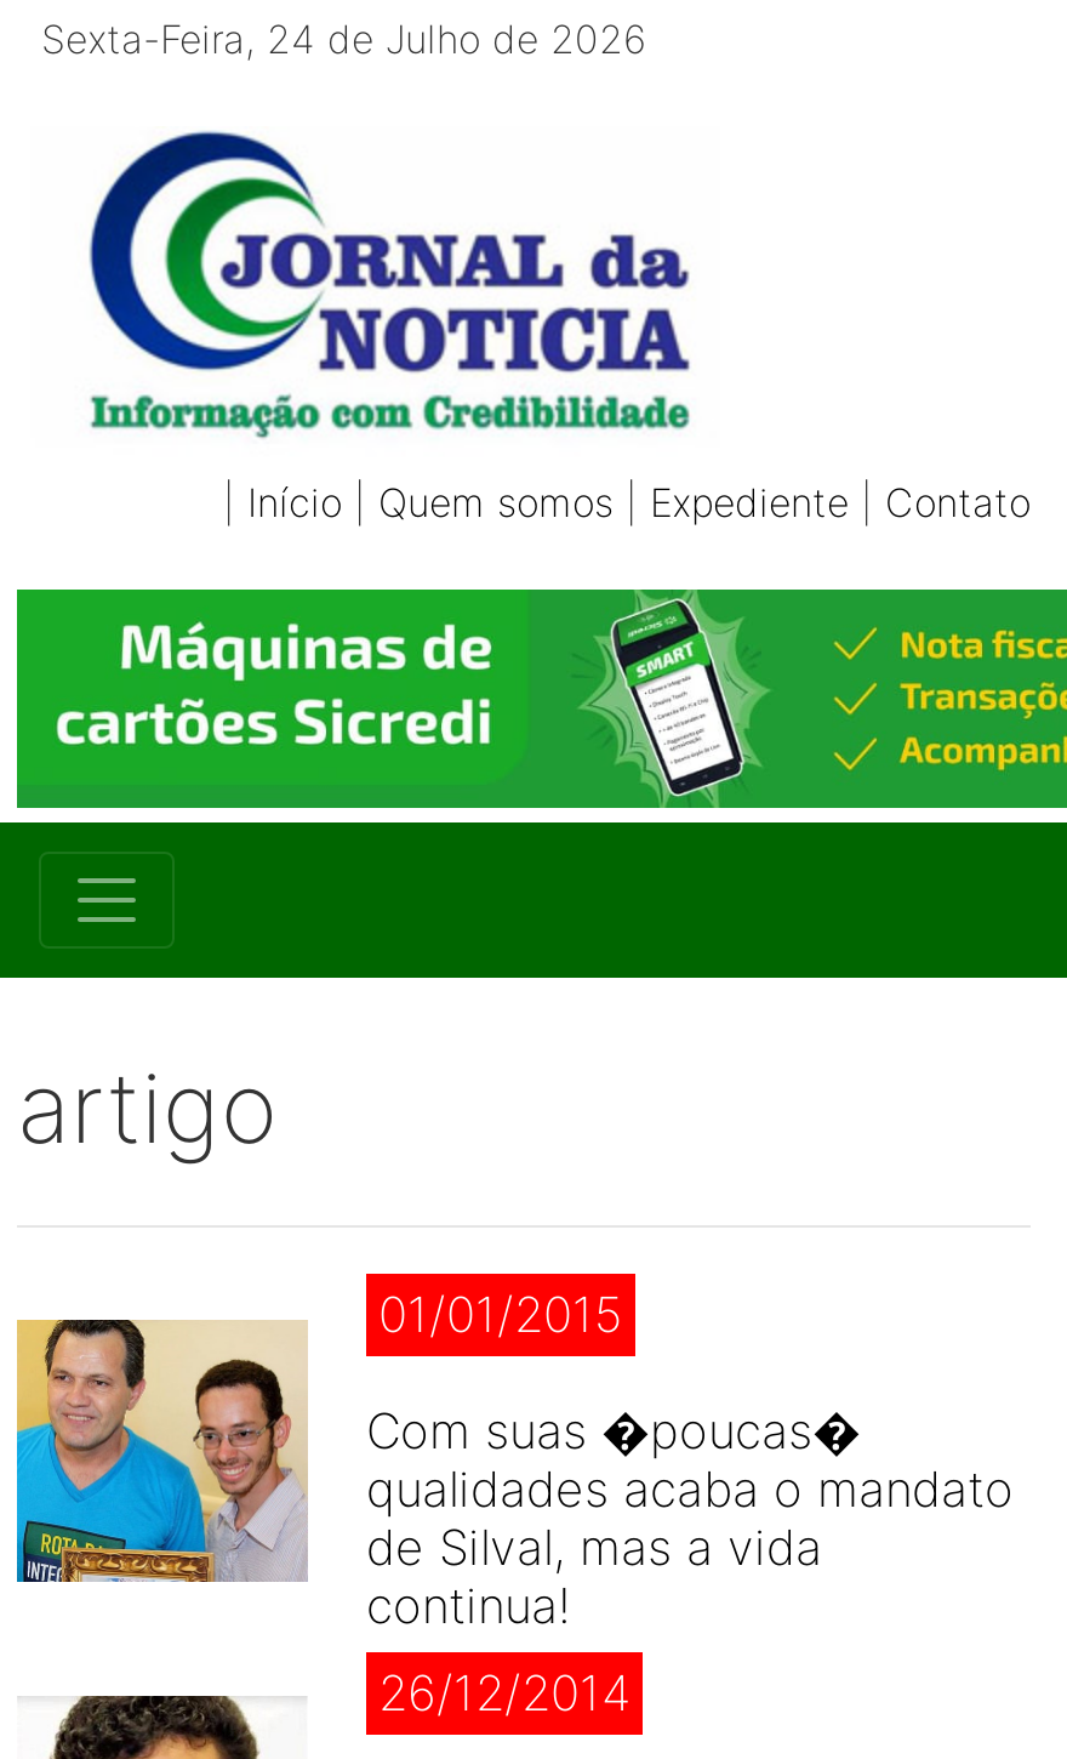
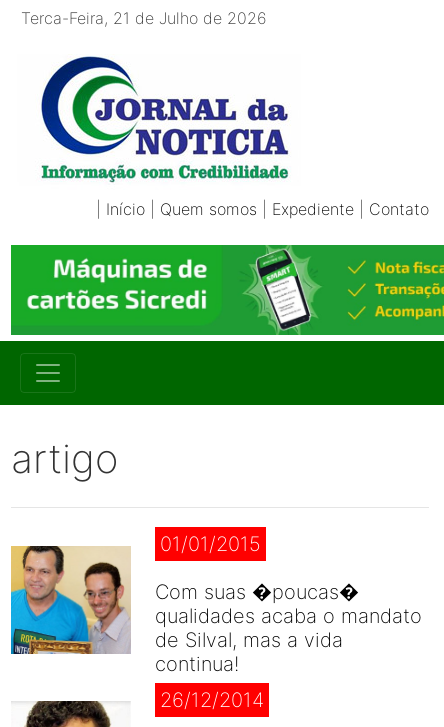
[17,15,647,63] Sexta-Feira, 24 de Julho de 2026 -> [11,8,267,28] Terca-Feira, 21 de Julho de 2026

